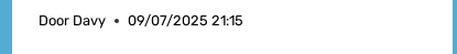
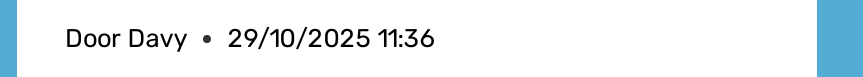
[39,12,244,29] Door Davy 09/07/2025 21:15 -> [65,22,435,52] Door Davy 29/10/2025 11:36

